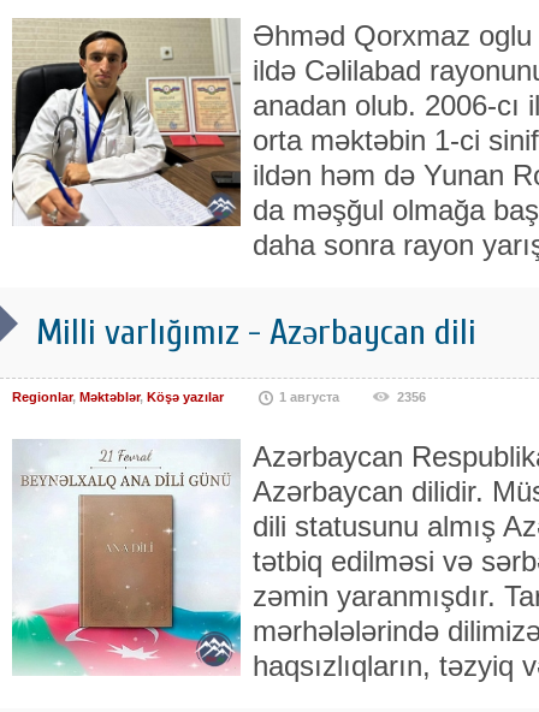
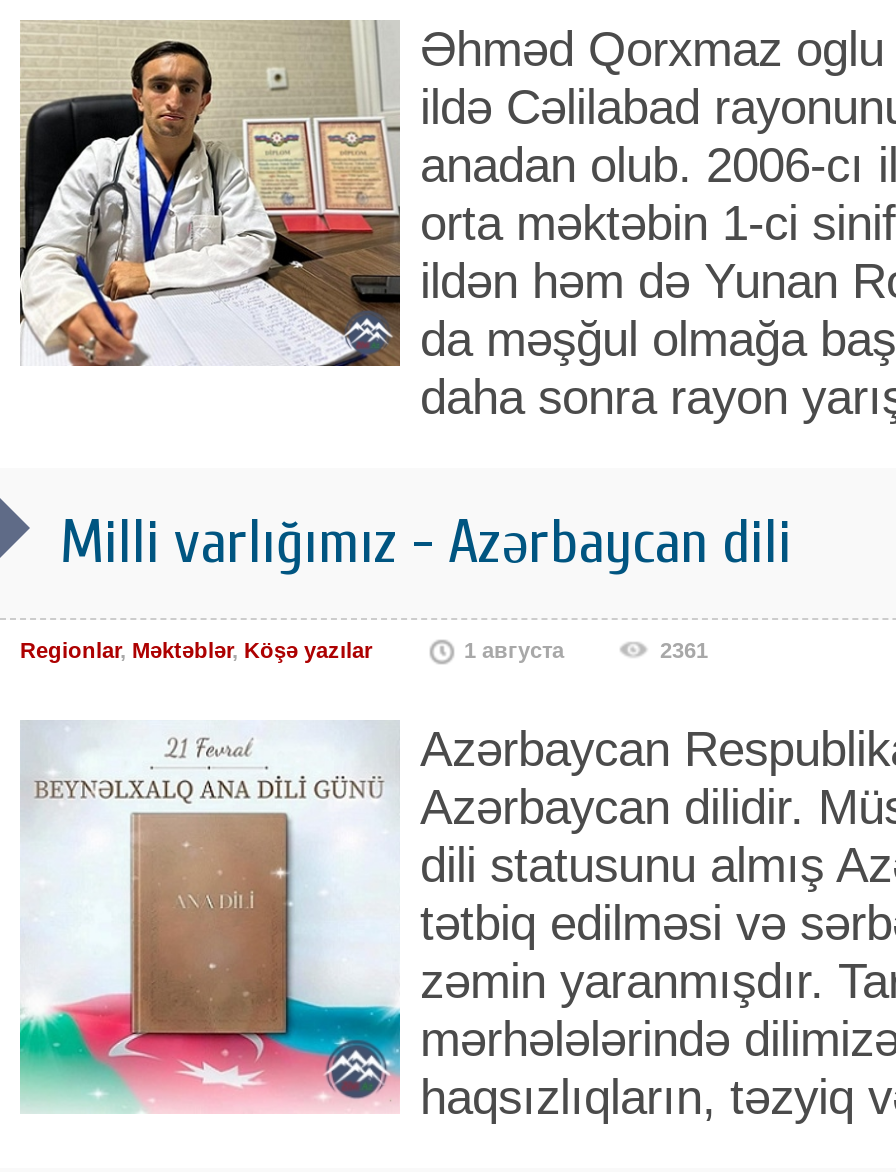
[397,390,426,405] 2356 -> [660,639,708,663] 2361

